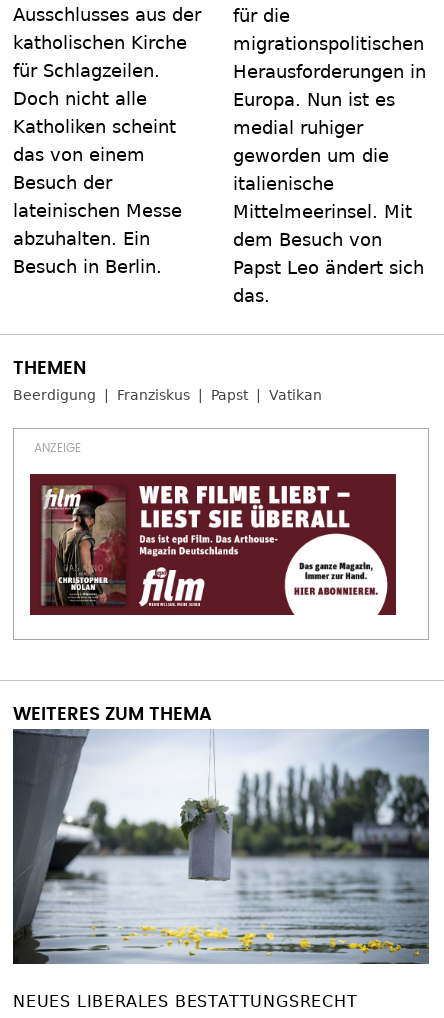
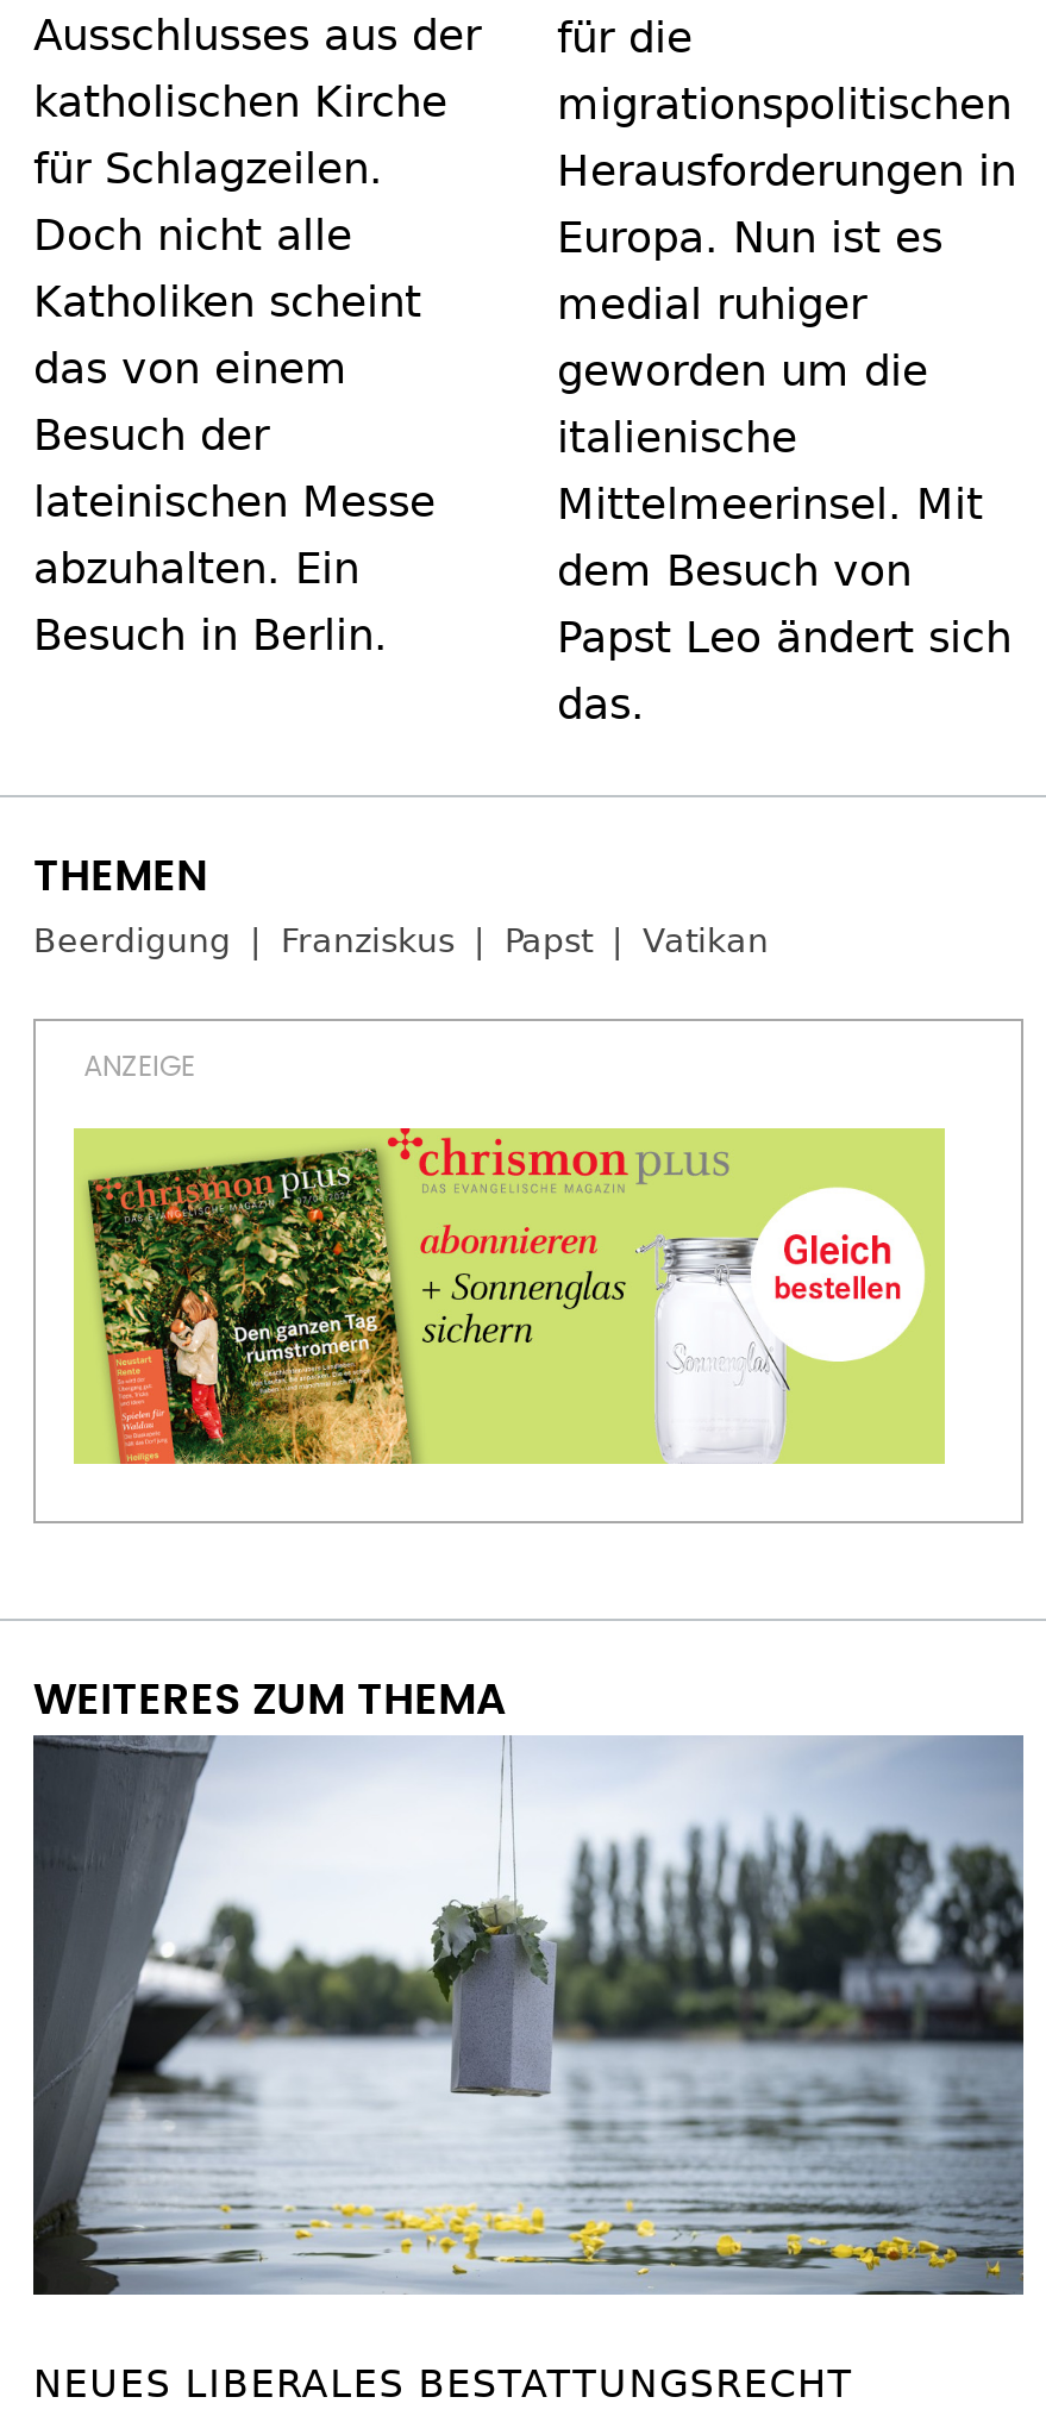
[29,473,397,616] [image] -> [71,1126,947,1466] [image]

